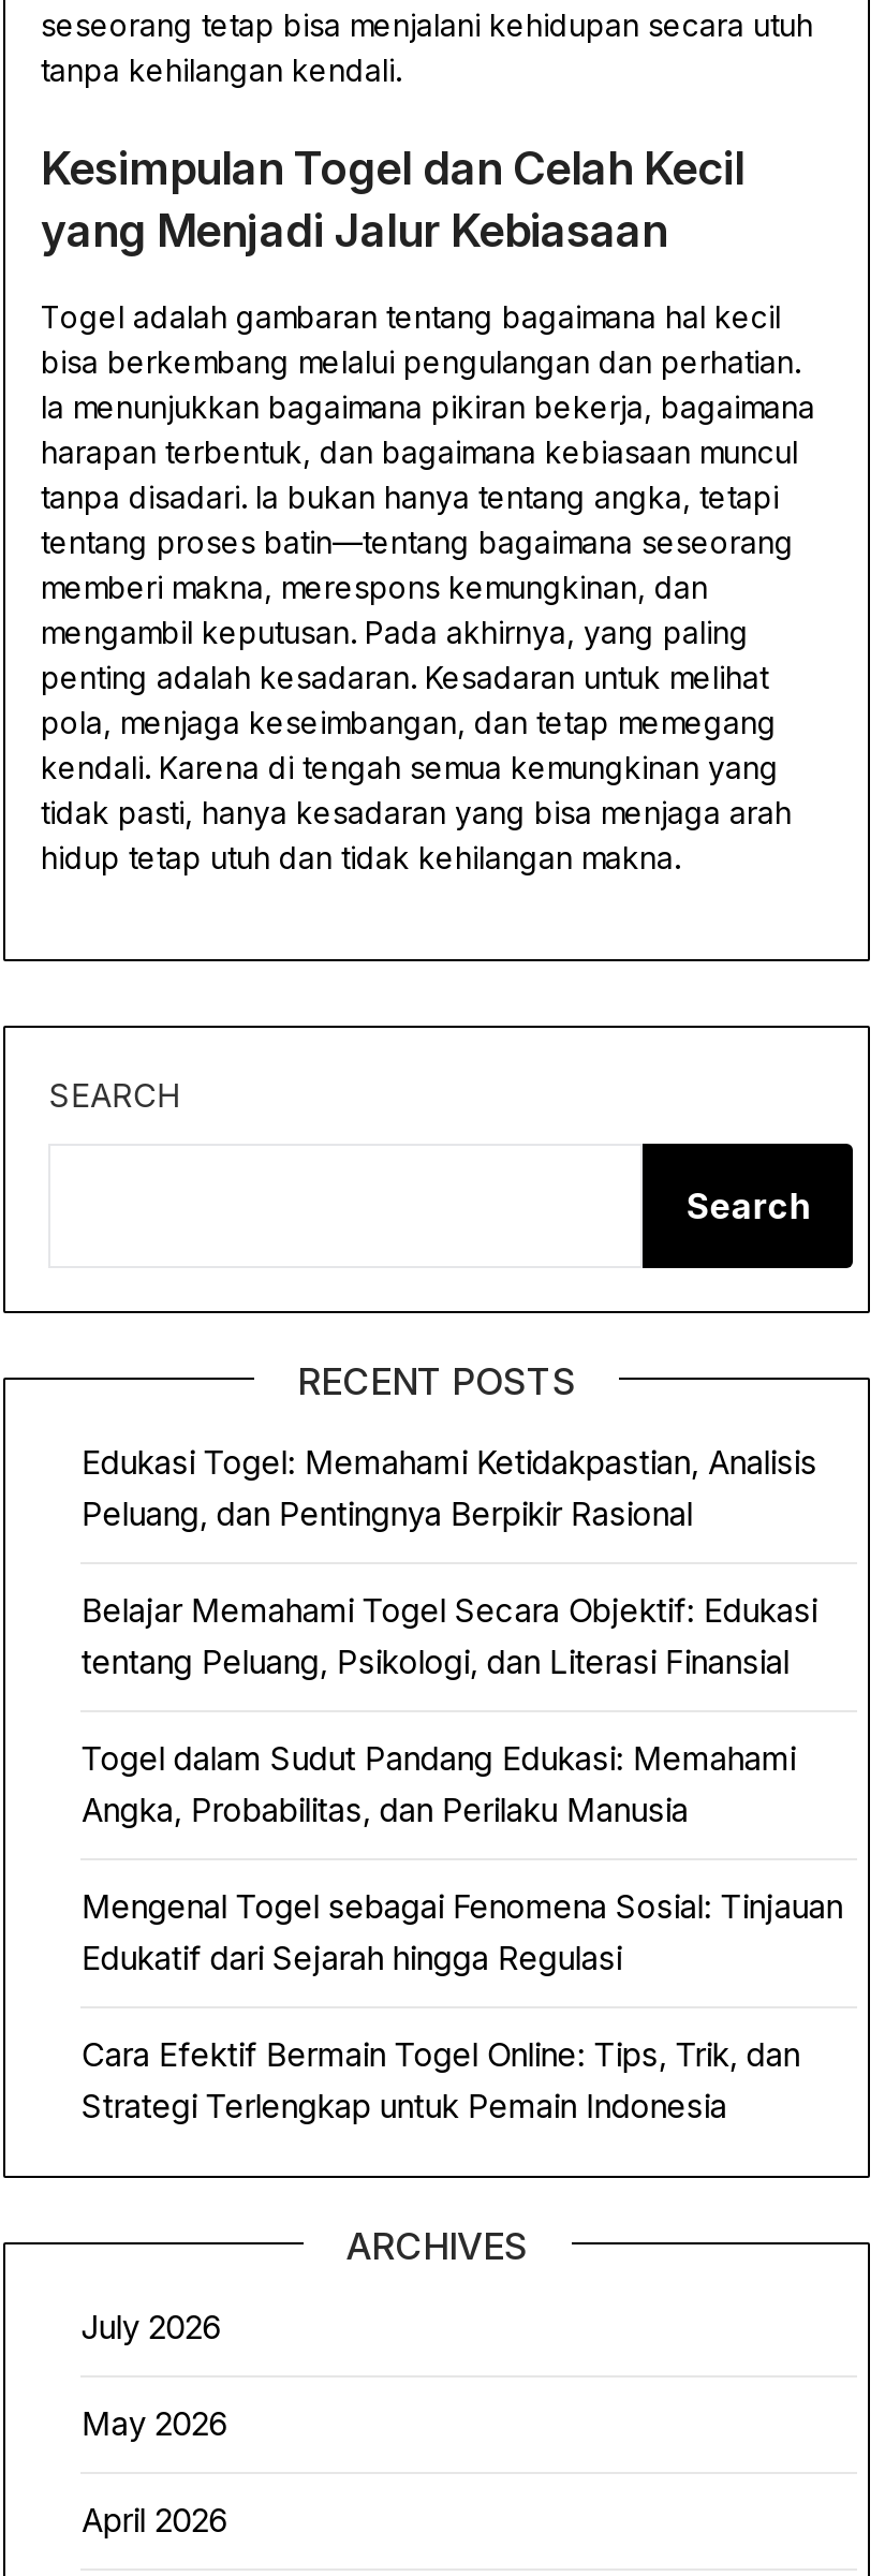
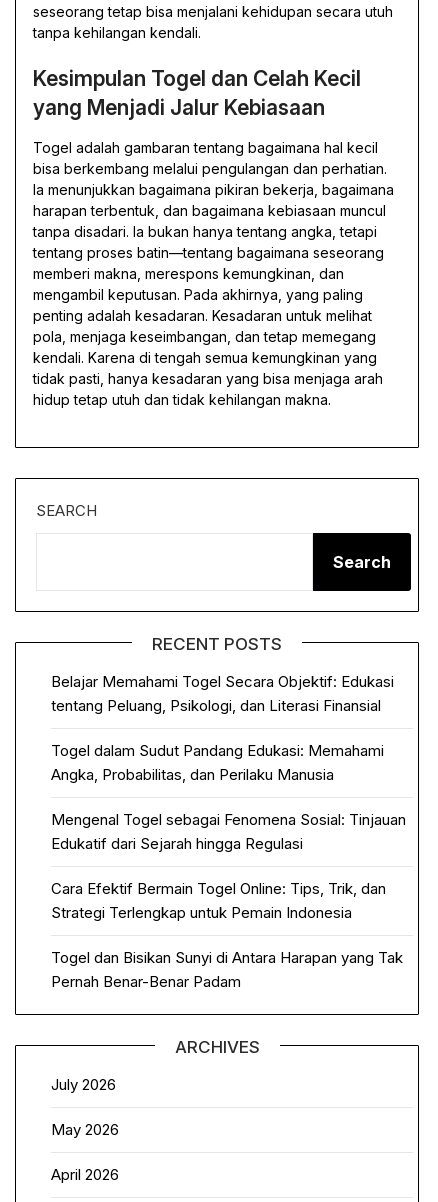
[81,1442,817,1534] Edukasi Togel: Memahami Ketidakpastian, Analisis | Peluang, dan Pentingnya Berpikir Rasional -> none
moved [81,1590,843,2126] -> [51,672,406,922]: Belajar Memahami Togel Secara Objektif: Edukasi | tentang Peluang, Psikologi, dan Literasi Finansial | Togel dalam Sudut Pandang Edukasi: Memahami | Angka, Probabilitas, dan Perilaku Manusia | Mengenal Togel sebagai Fenomena Sosial: Tinjauan | Edukatif dari Sejarah hingga Regulasi | Cara Efektif Bermain Togel Online: Tips, Trik, dan | Strategi Terlengkap untuk Pemain Indonesia
none -> [51,948,403,991] Togel dan Bisikan Sunyi di Antara Harapan yang Tak | Pernah Benar-Benar Padam

